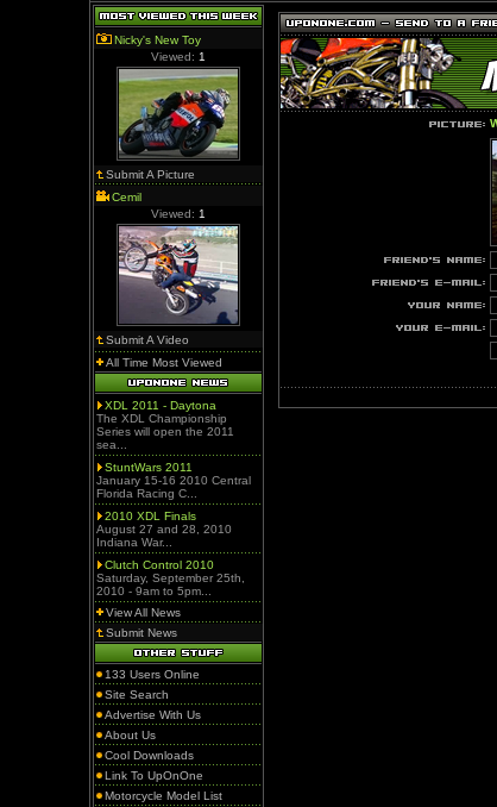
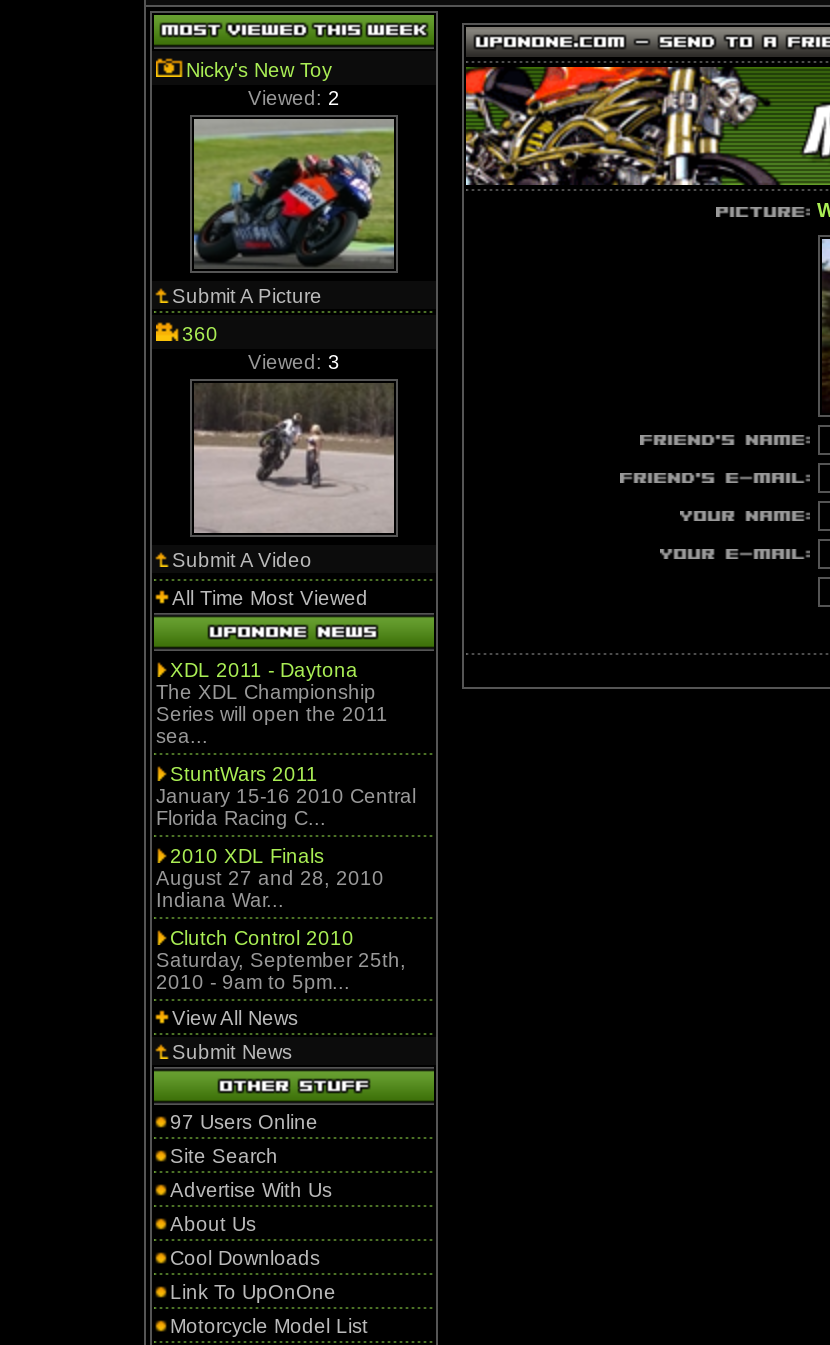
[151,50,206,63] Viewed: 1 -> [248,87,340,109] Viewed: 2
[112,190,206,220] Cemil | Viewed: 1 -> [182,323,340,373] 360 | Viewed: 3
[118,225,239,324] [image] -> [194,383,394,535] [image]
[105,668,200,681] 133 Users Online -> [170,1111,318,1133] 97 Users Online

